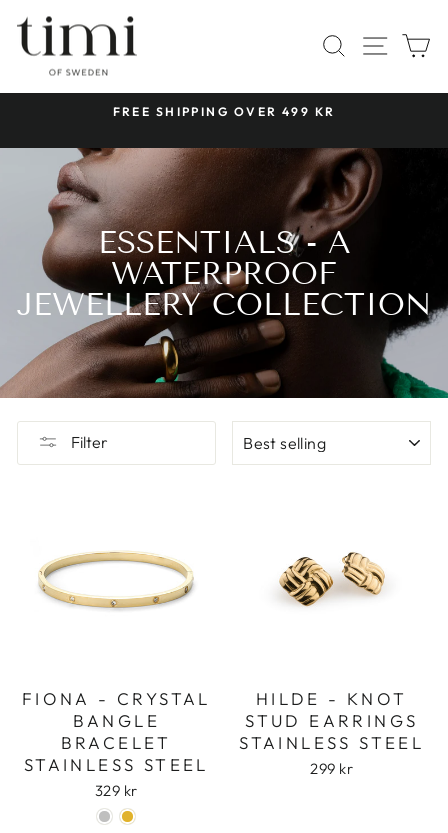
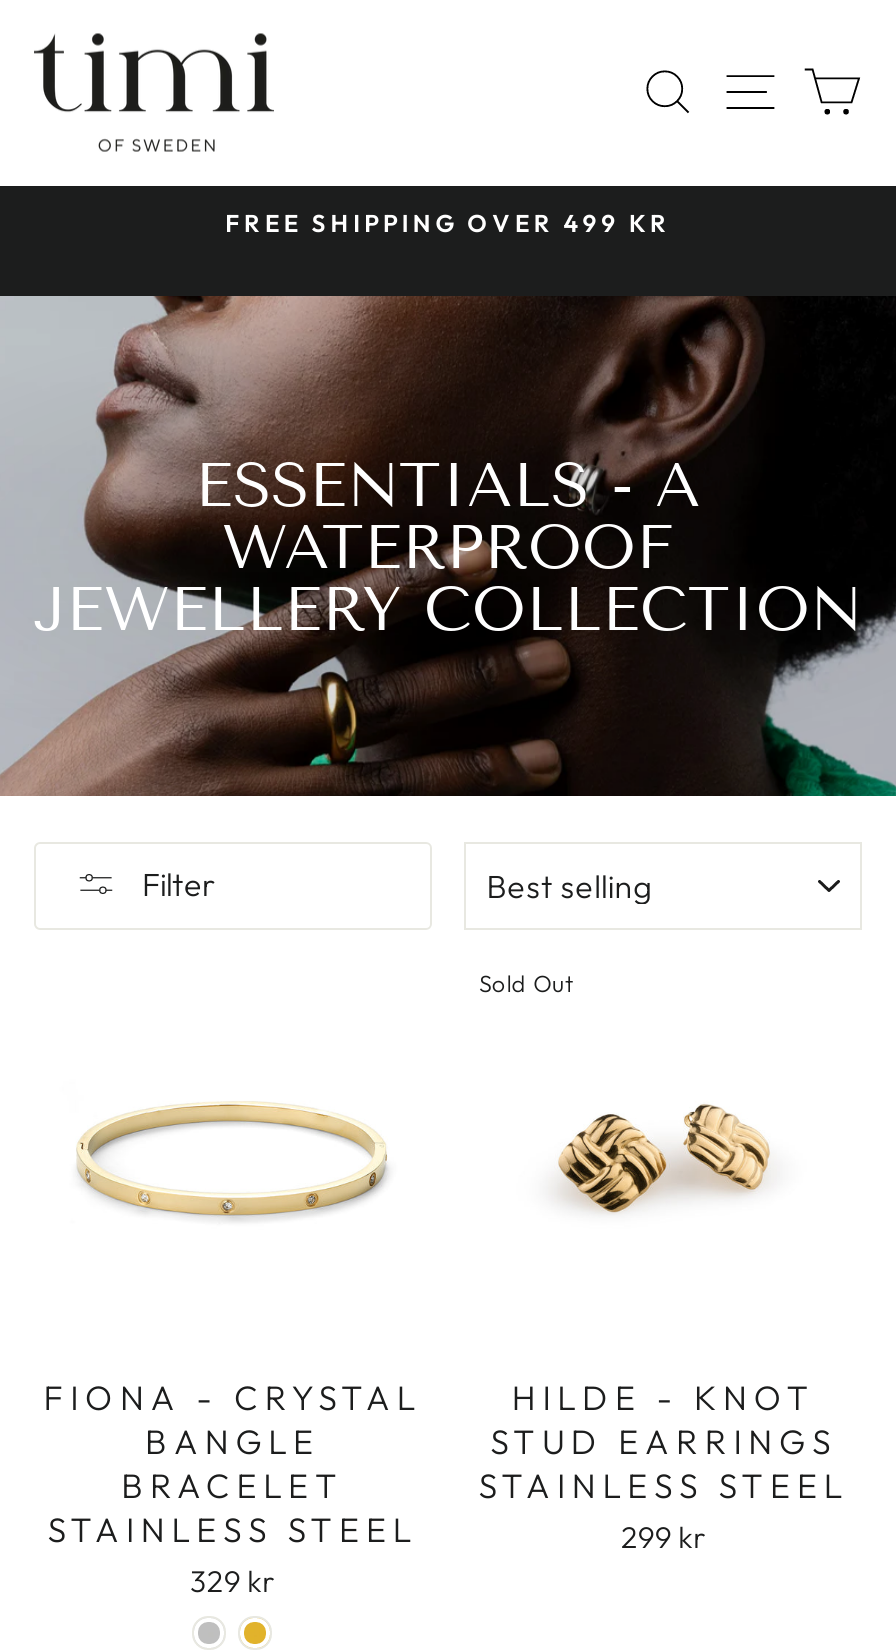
none -> [479,967,574,997] Sold Out

